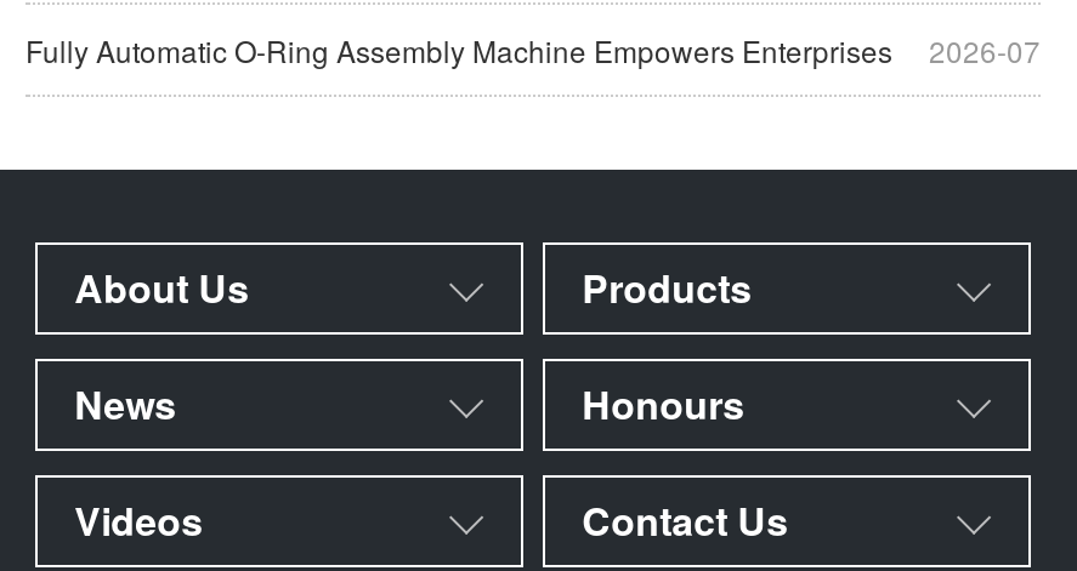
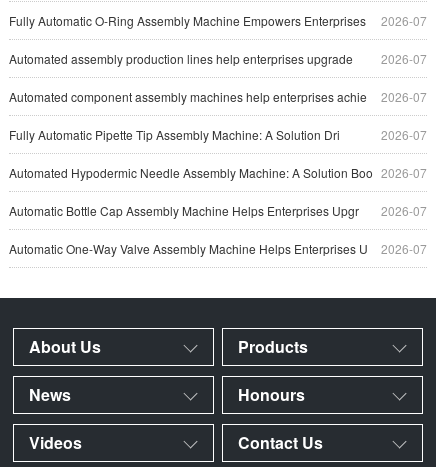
none -> [9,50,427,257] 2026-07 | Automated assembly production lines help enterprises upgrade | 2026-07 | Automated component assembly machines help enterprises achie | 2026-07 | Fully Automatic Pipette Tip Assembly Machine: A Solution Dri | 2026-07 | Automated Hypodermic Needle Assembly Machine: A Solution Boo | 2026-07 | Automatic Bottle Cap Assembly Machine Helps Enterprises Upgr | 2026-07 | Automatic One-Way Valve Assembly Machine Helps Enterprises U

